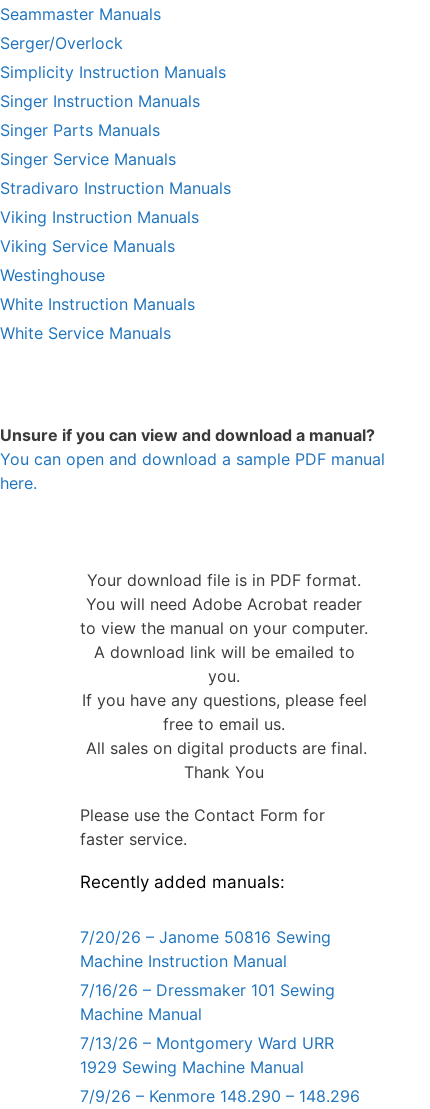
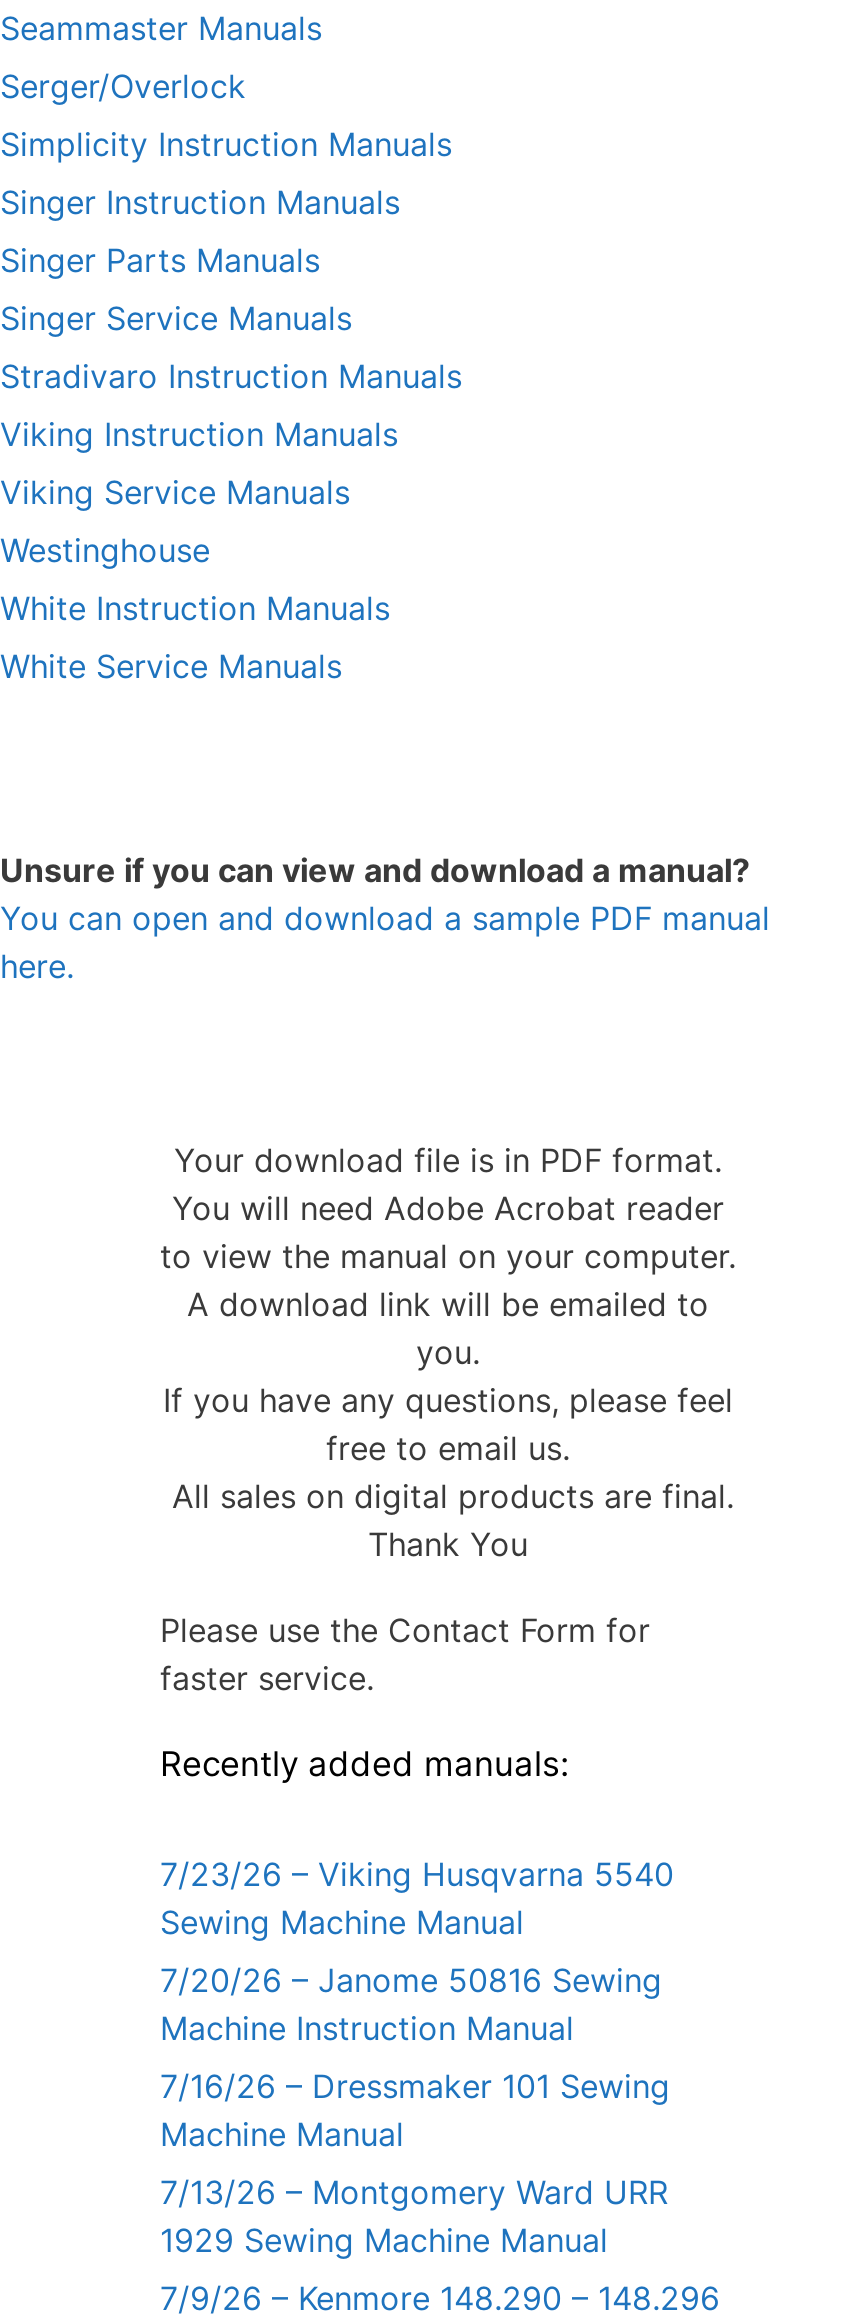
none -> [160,1854,674,1942] 7/23/26 – Viking Husqvarna 5540 | Sewing Machine Manual

